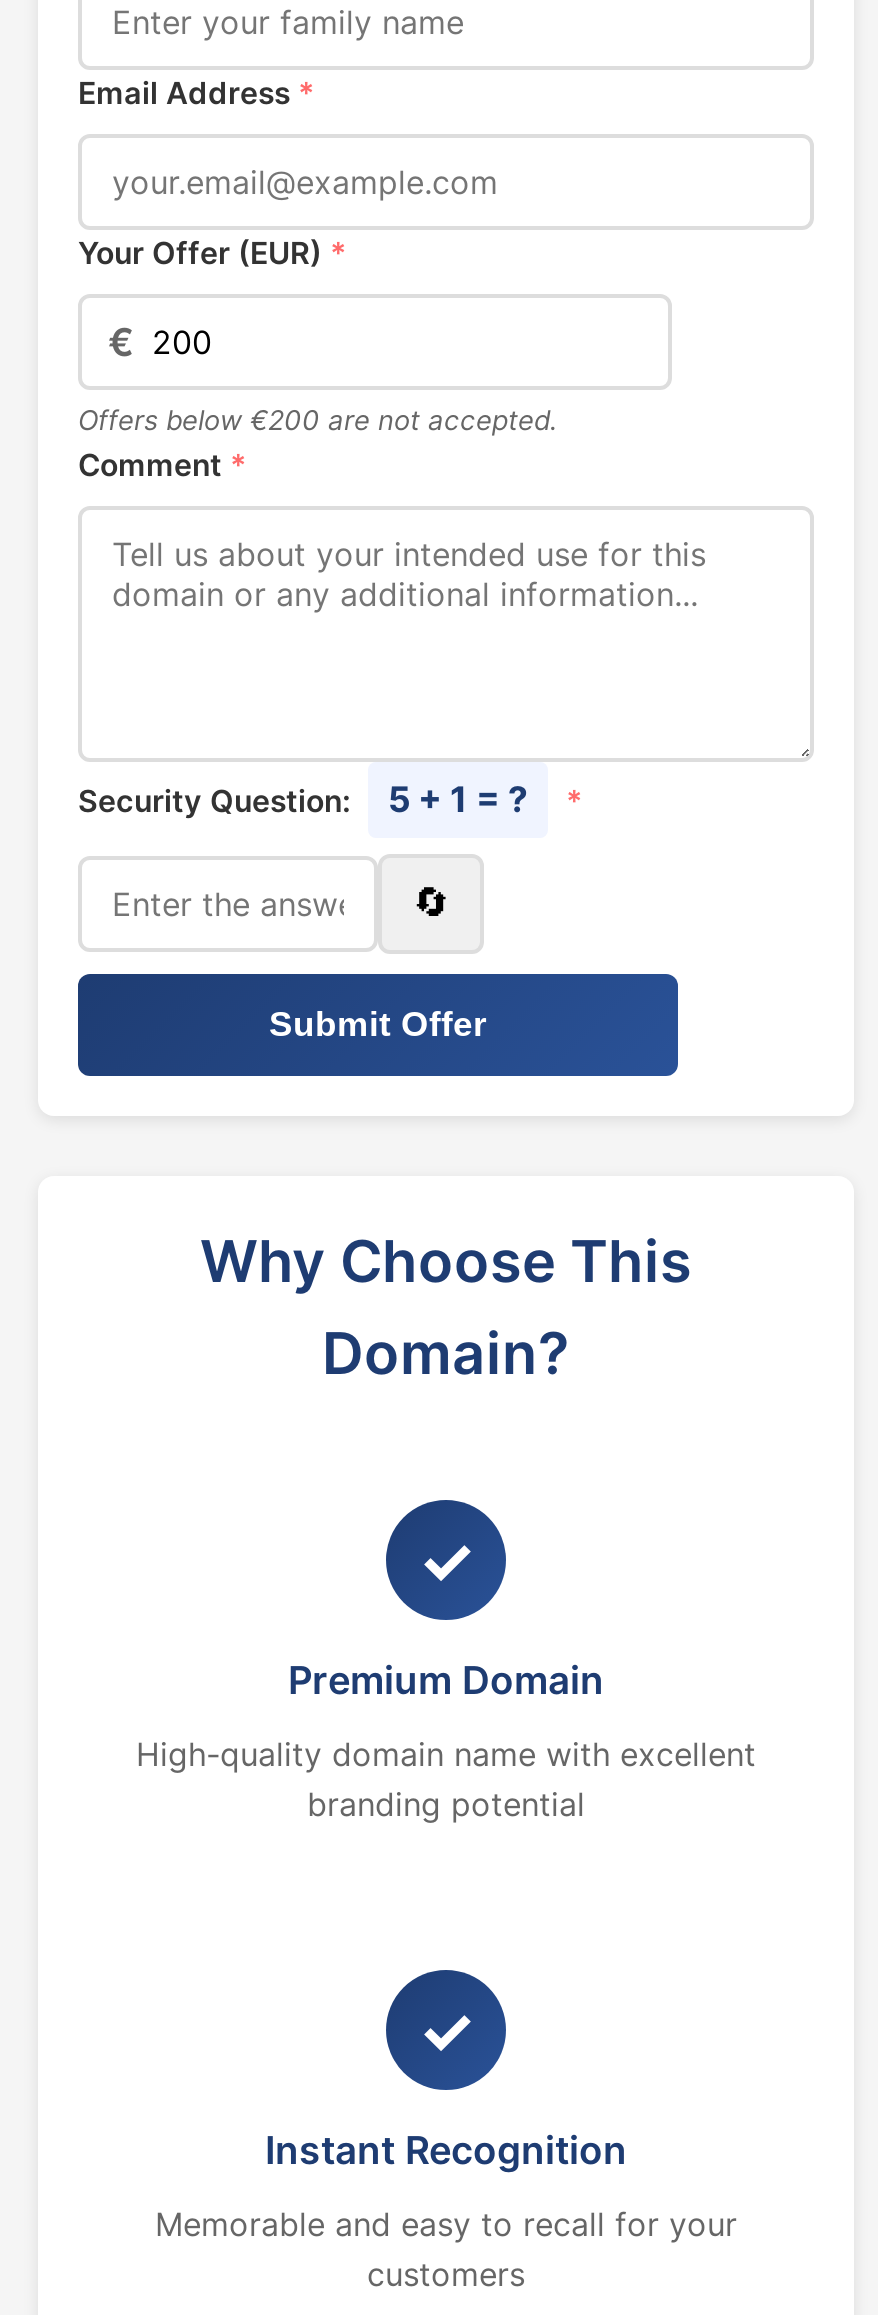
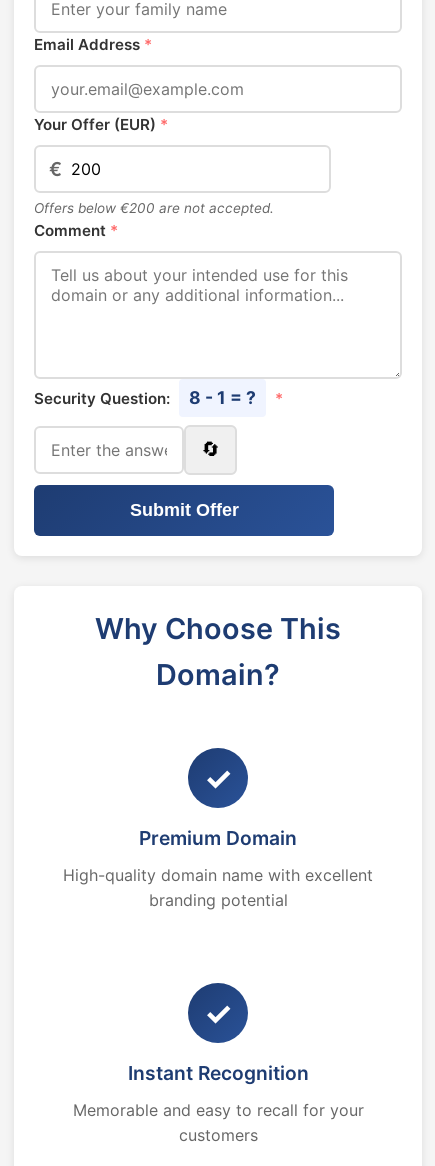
[388,778,528,820] 5 + 1 = ? -> [189,387,256,408] 8 - 1 = ?

